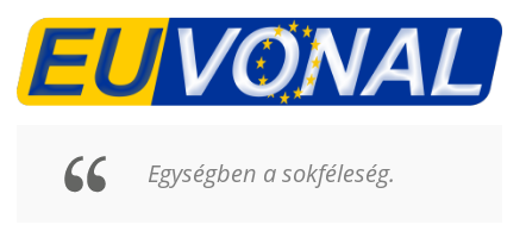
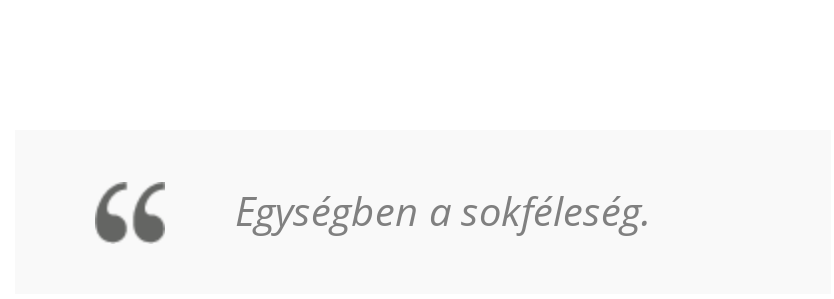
[15,17,503,107] [image] -> none

